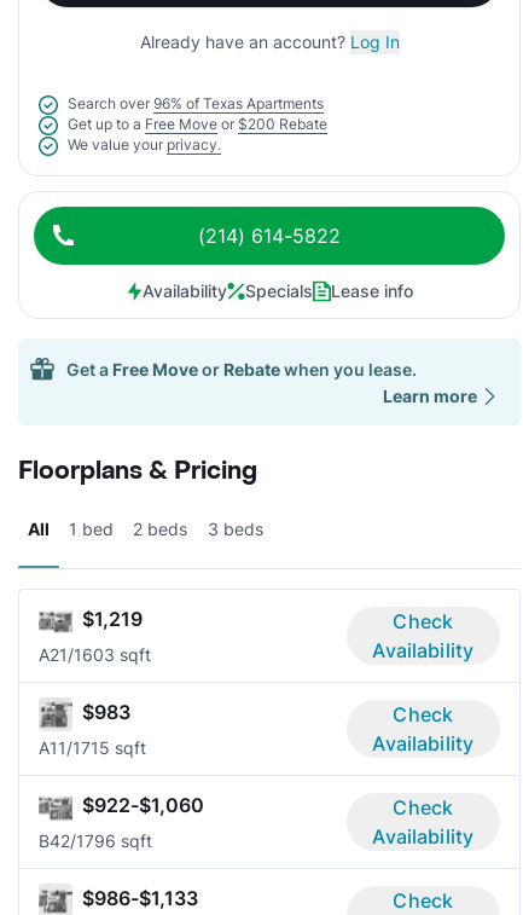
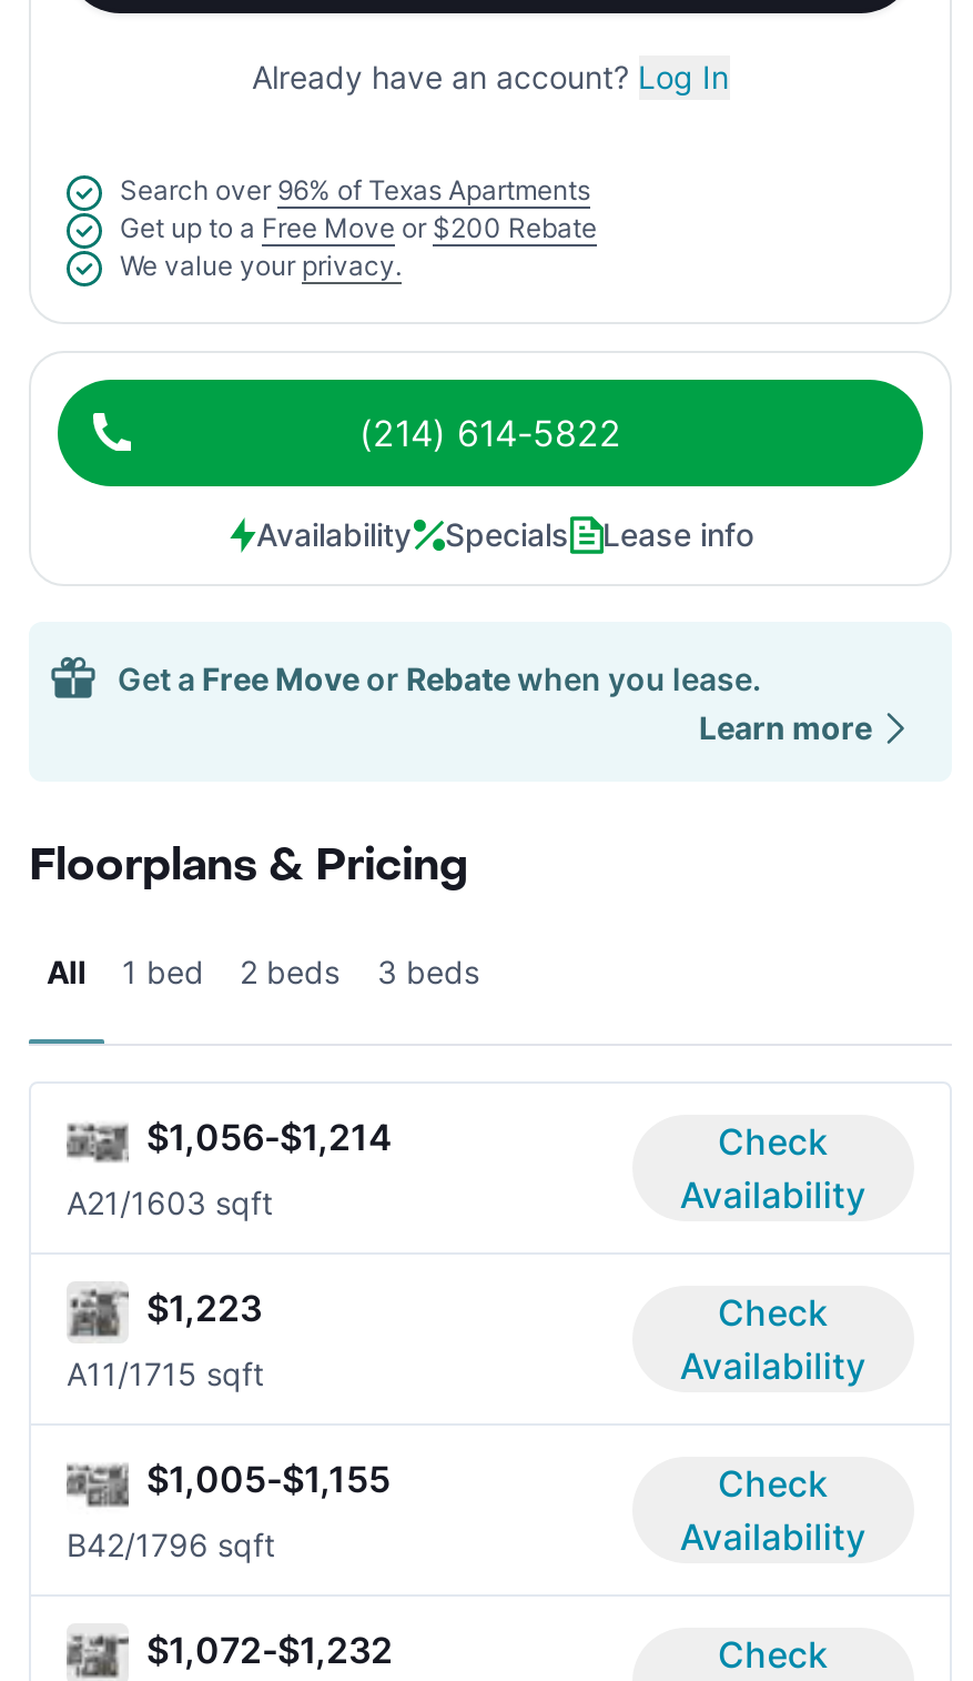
[82,606,143,630] $1,219 -> [146,1114,393,1158] $1,056-$1,214
[82,699,130,723] $983 -> [146,1285,262,1329] $1,223
[82,792,204,816] $922-$1,060 -> [146,1456,391,1500] $1,005-$1,155
[82,885,198,910] $986-$1,133 -> [146,1627,393,1671] $1,072-$1,232

